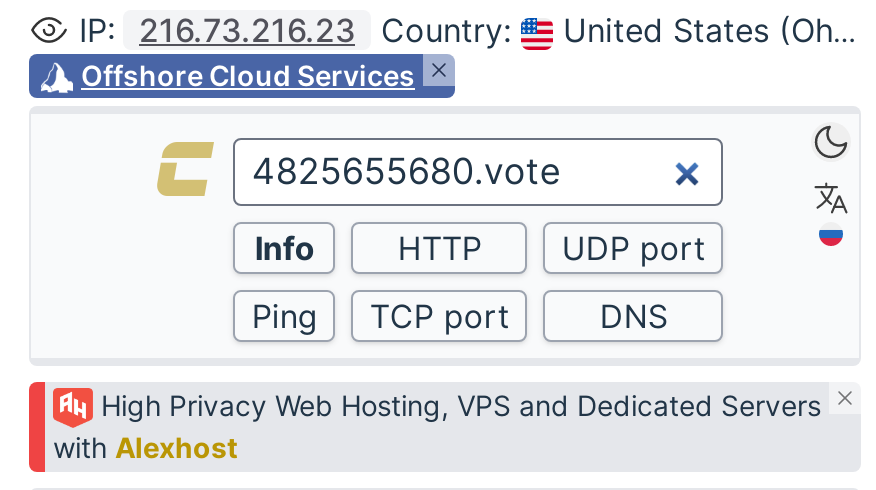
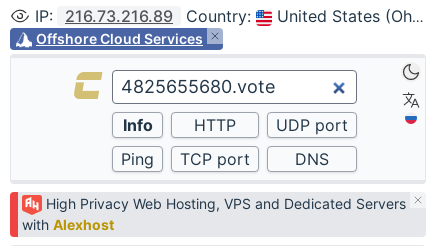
[79,10,355,50] IP: 216.73.216.23 -> [35,6,173,26] IP: 216.73.216.89

